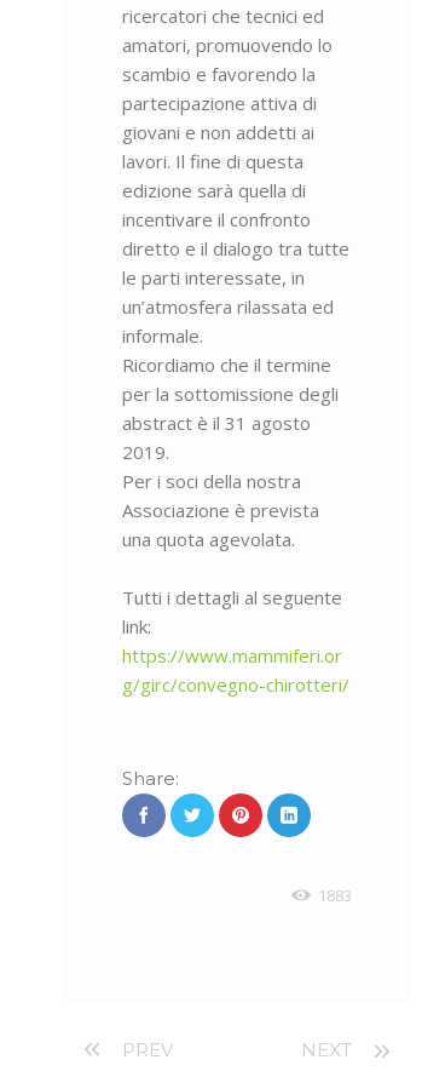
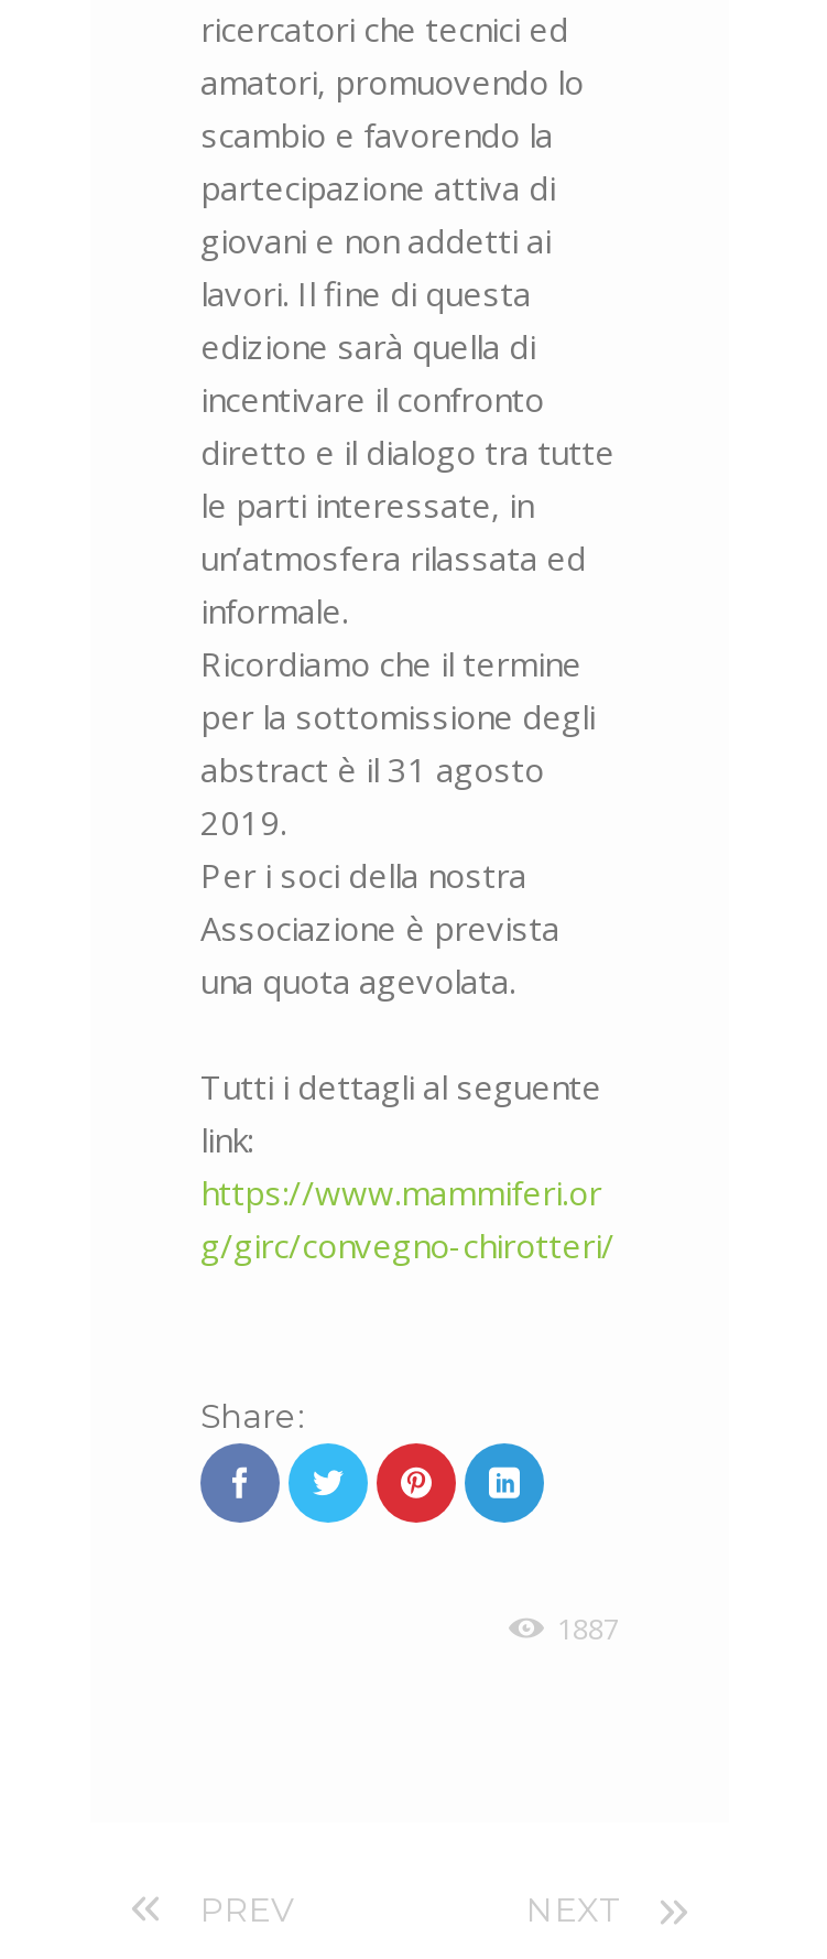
[314,884,352,906] 1883 -> [551,1609,619,1648] 1887

